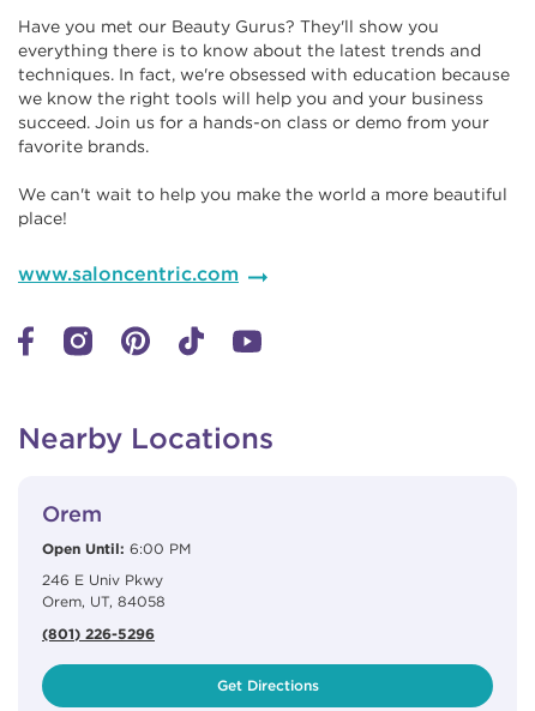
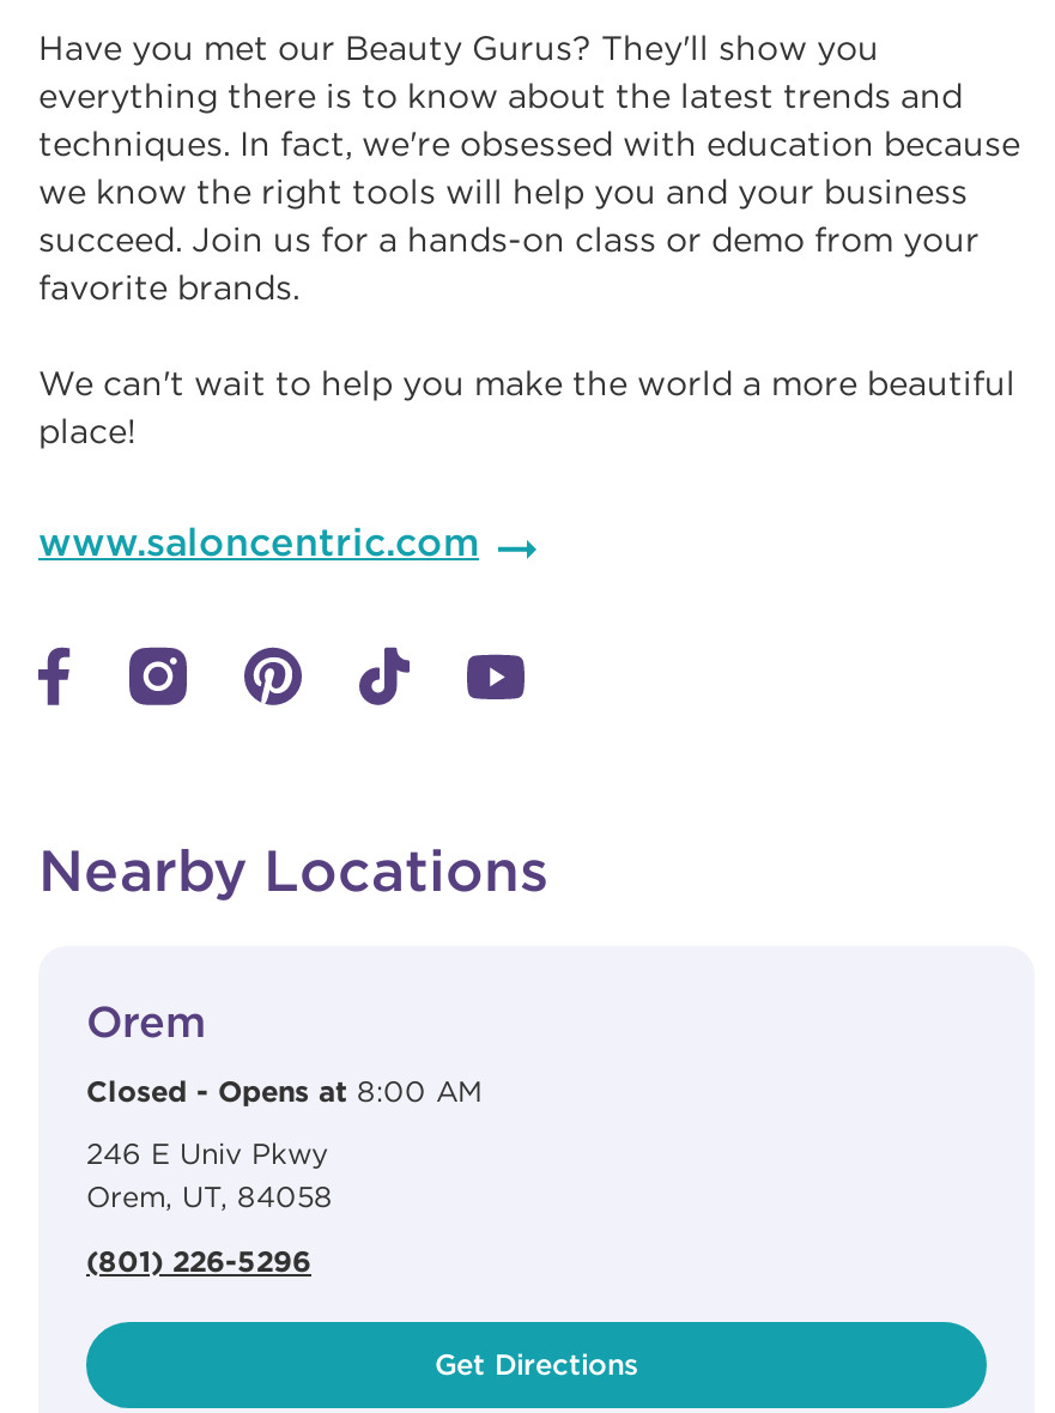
[42,538,191,558] Open Until: 6:00 PM -> [86,1071,481,1109] Closed - Opens at 8:00 AM

